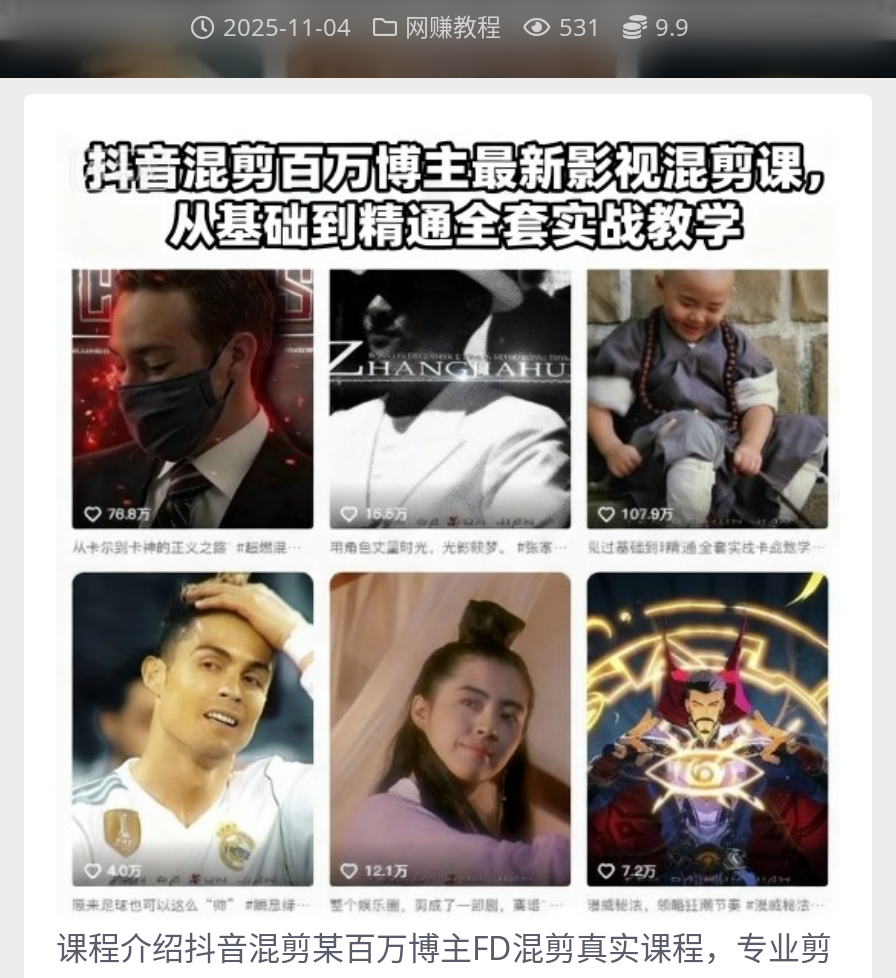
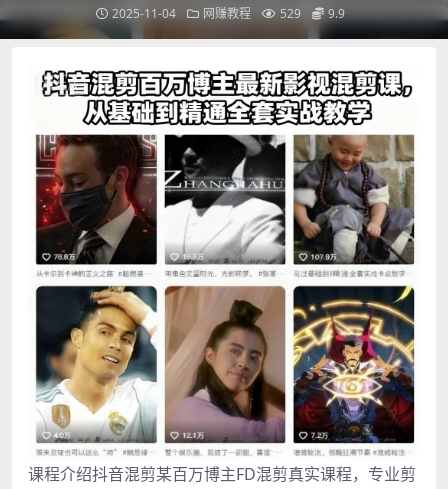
[559,10,601,44] 531 -> [279,5,300,22] 529

